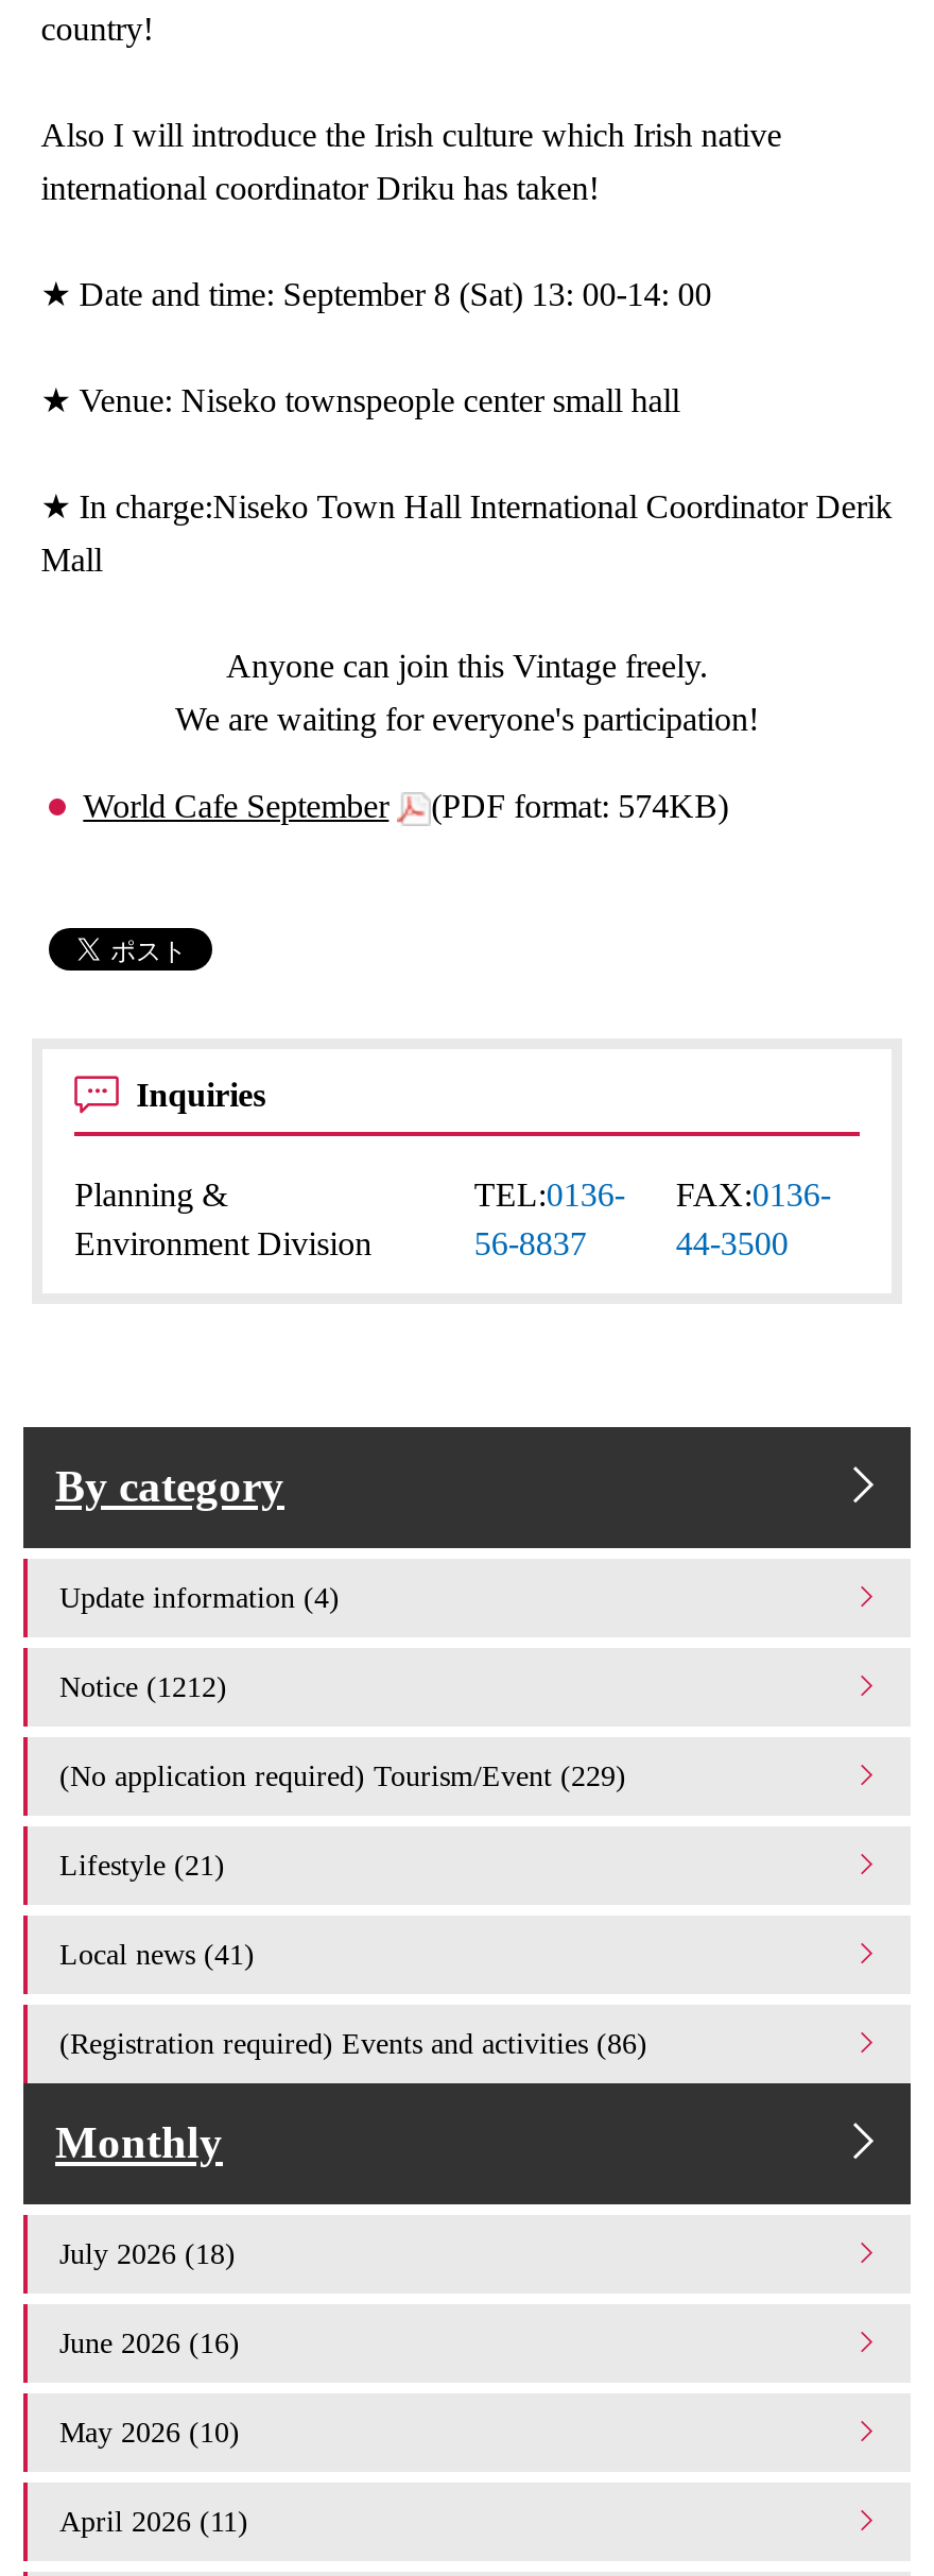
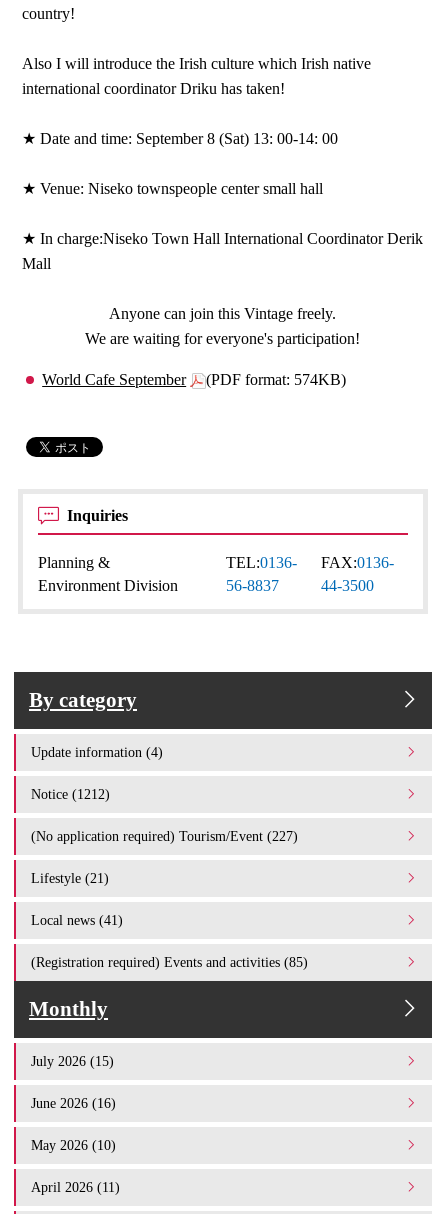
[59,1757,626,1791] (No application required) Tourism/Event (229) -> [31,827,298,843] (No application required) Tourism/Event (227)
[59,2025,647,2059] (Registration required) Events and activities (86) -> [31,953,308,969] (Registration required) Events and activities (85)
[59,2235,236,2269] July 2026 (18) -> [31,1052,114,1068] July 2026 (15)

